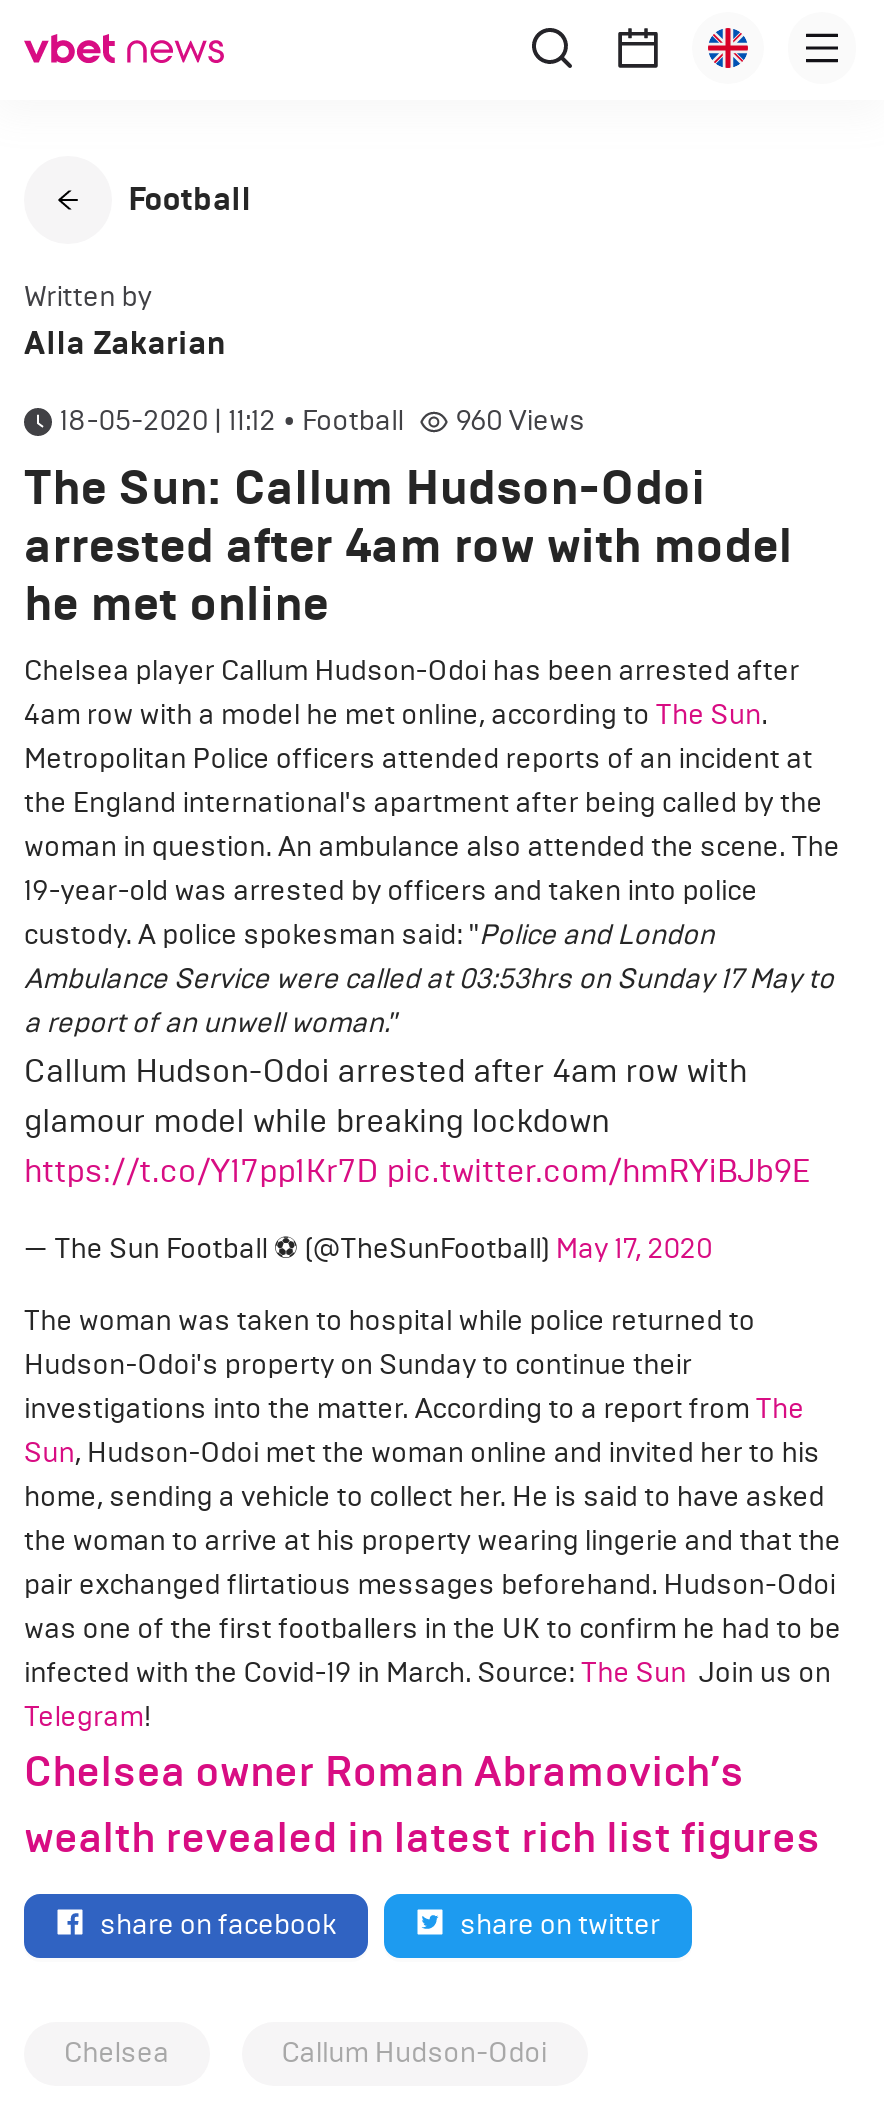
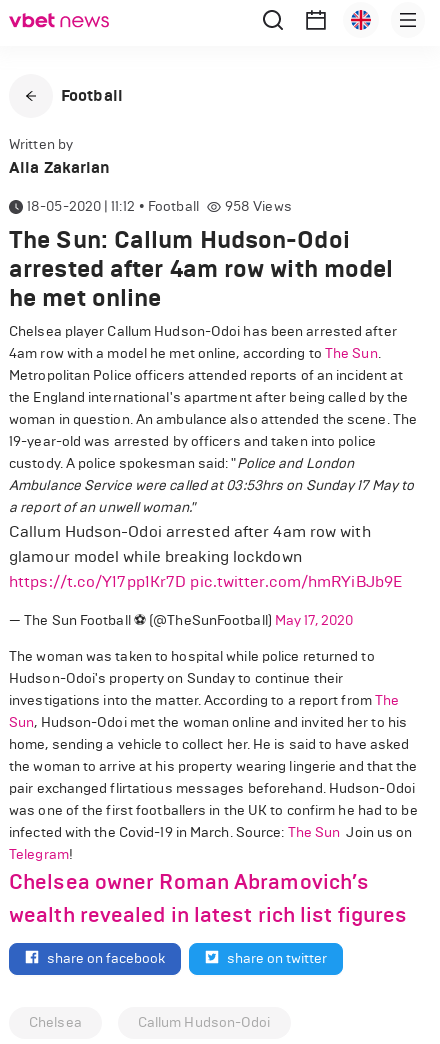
[456,404,586,438] 960 Views -> [225,198,292,215] 958 Views

